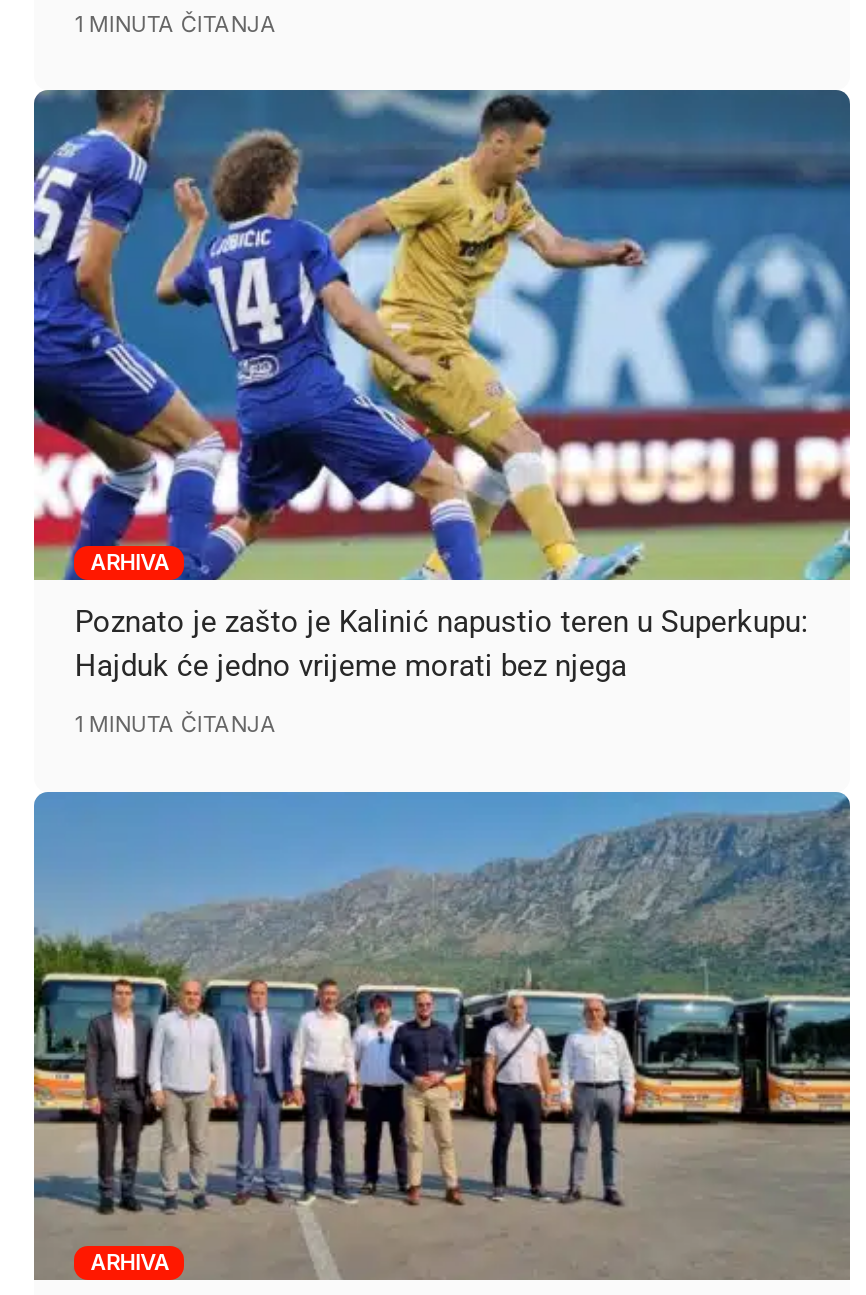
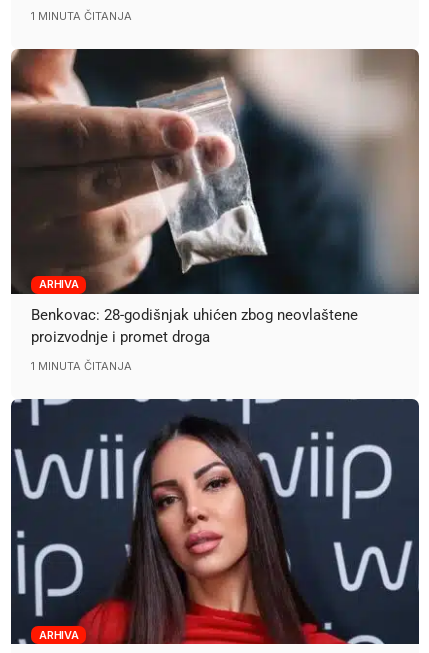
[32,89,852,685] [image] | Poznato je zašto je Kalinić napustio teren u Superkupu: | Hajduk će jedno vrijeme morati bez njega -> [10,48,420,346] [image] | Benkovac: 28-godišnjak uhićen zbog neovlaštene | proizvodnje i promet droga
[32,791,852,1283] [image] -> [10,398,420,645] [image]

